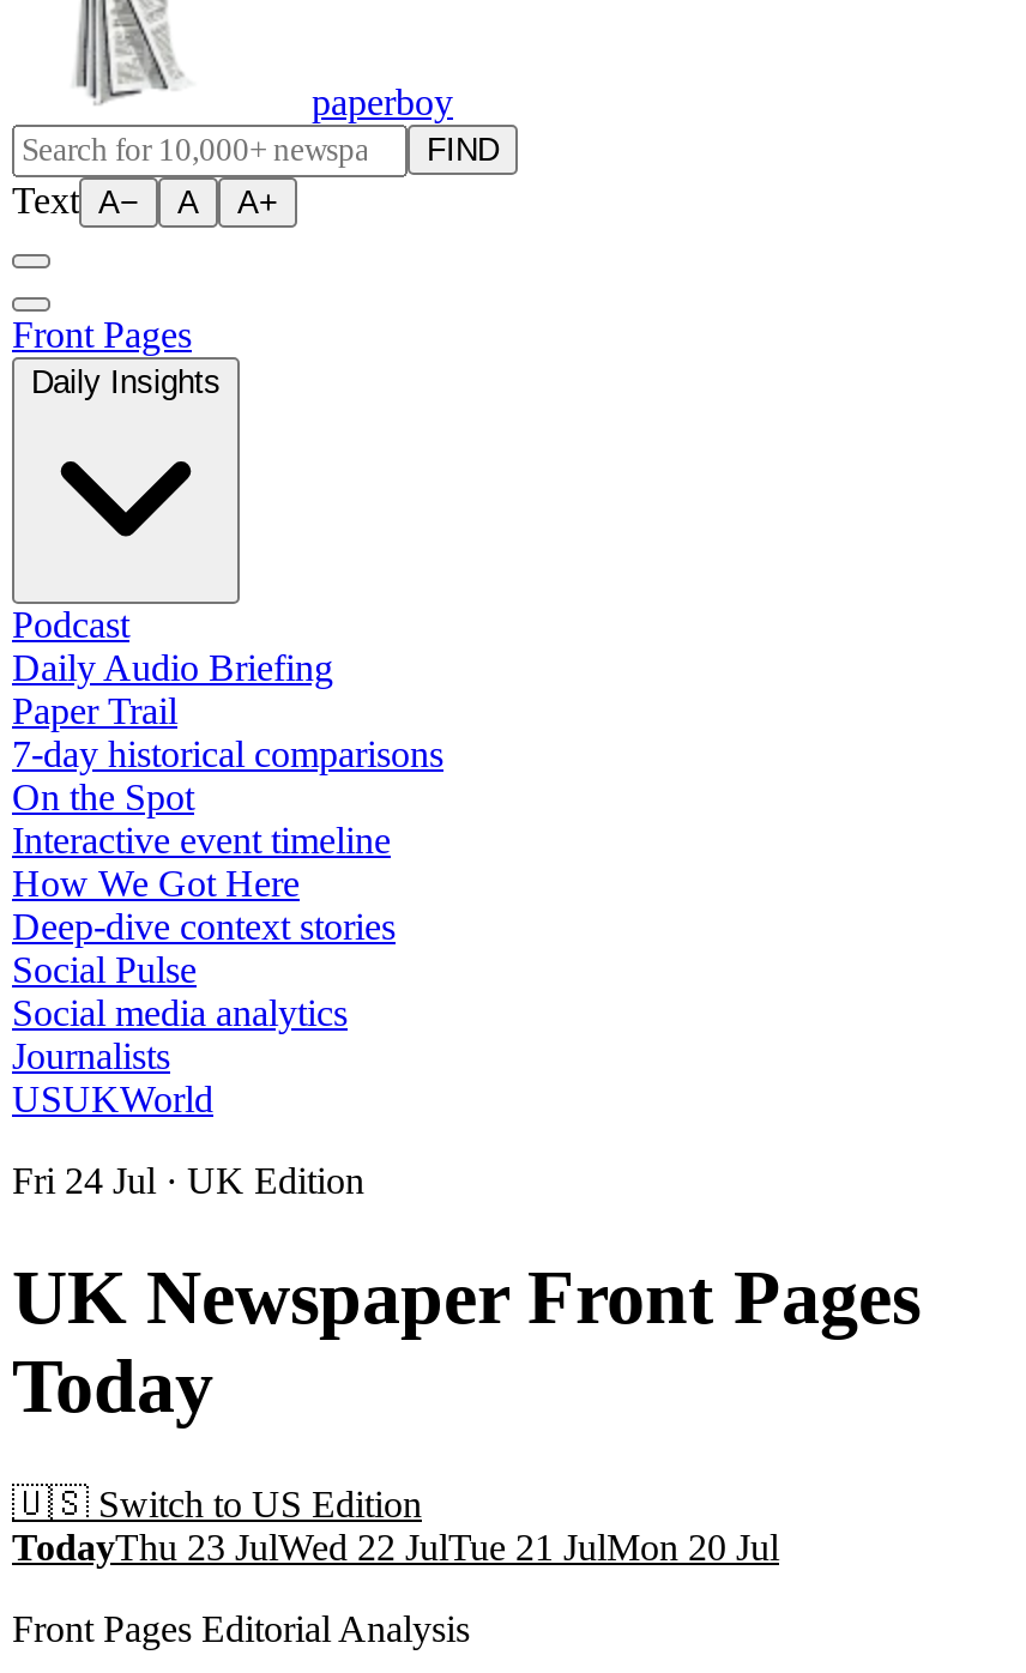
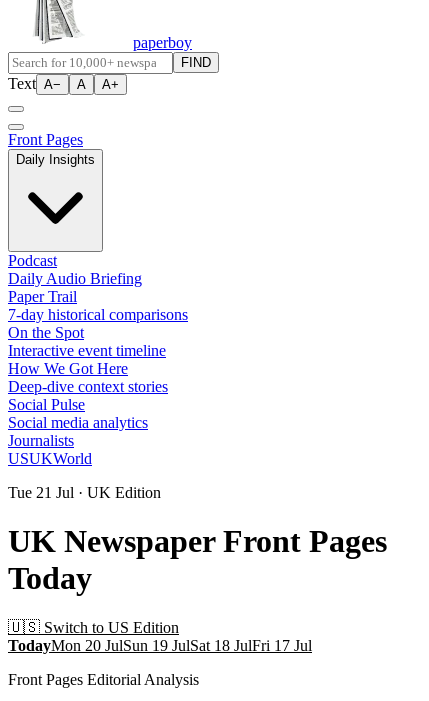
[12,1160,364,1201] Fri 24 Jul · UK Edition -> [8,484,161,501] Tue 21 Jul · UK Edition
[12,1527,779,1567] TodayThu 23 JulWed 22 JulTue 21 JulMon 20 Jul -> [8,637,312,654] TodayMon 20 JulSun 19 JulSat 18 JulFri 17 Jul

